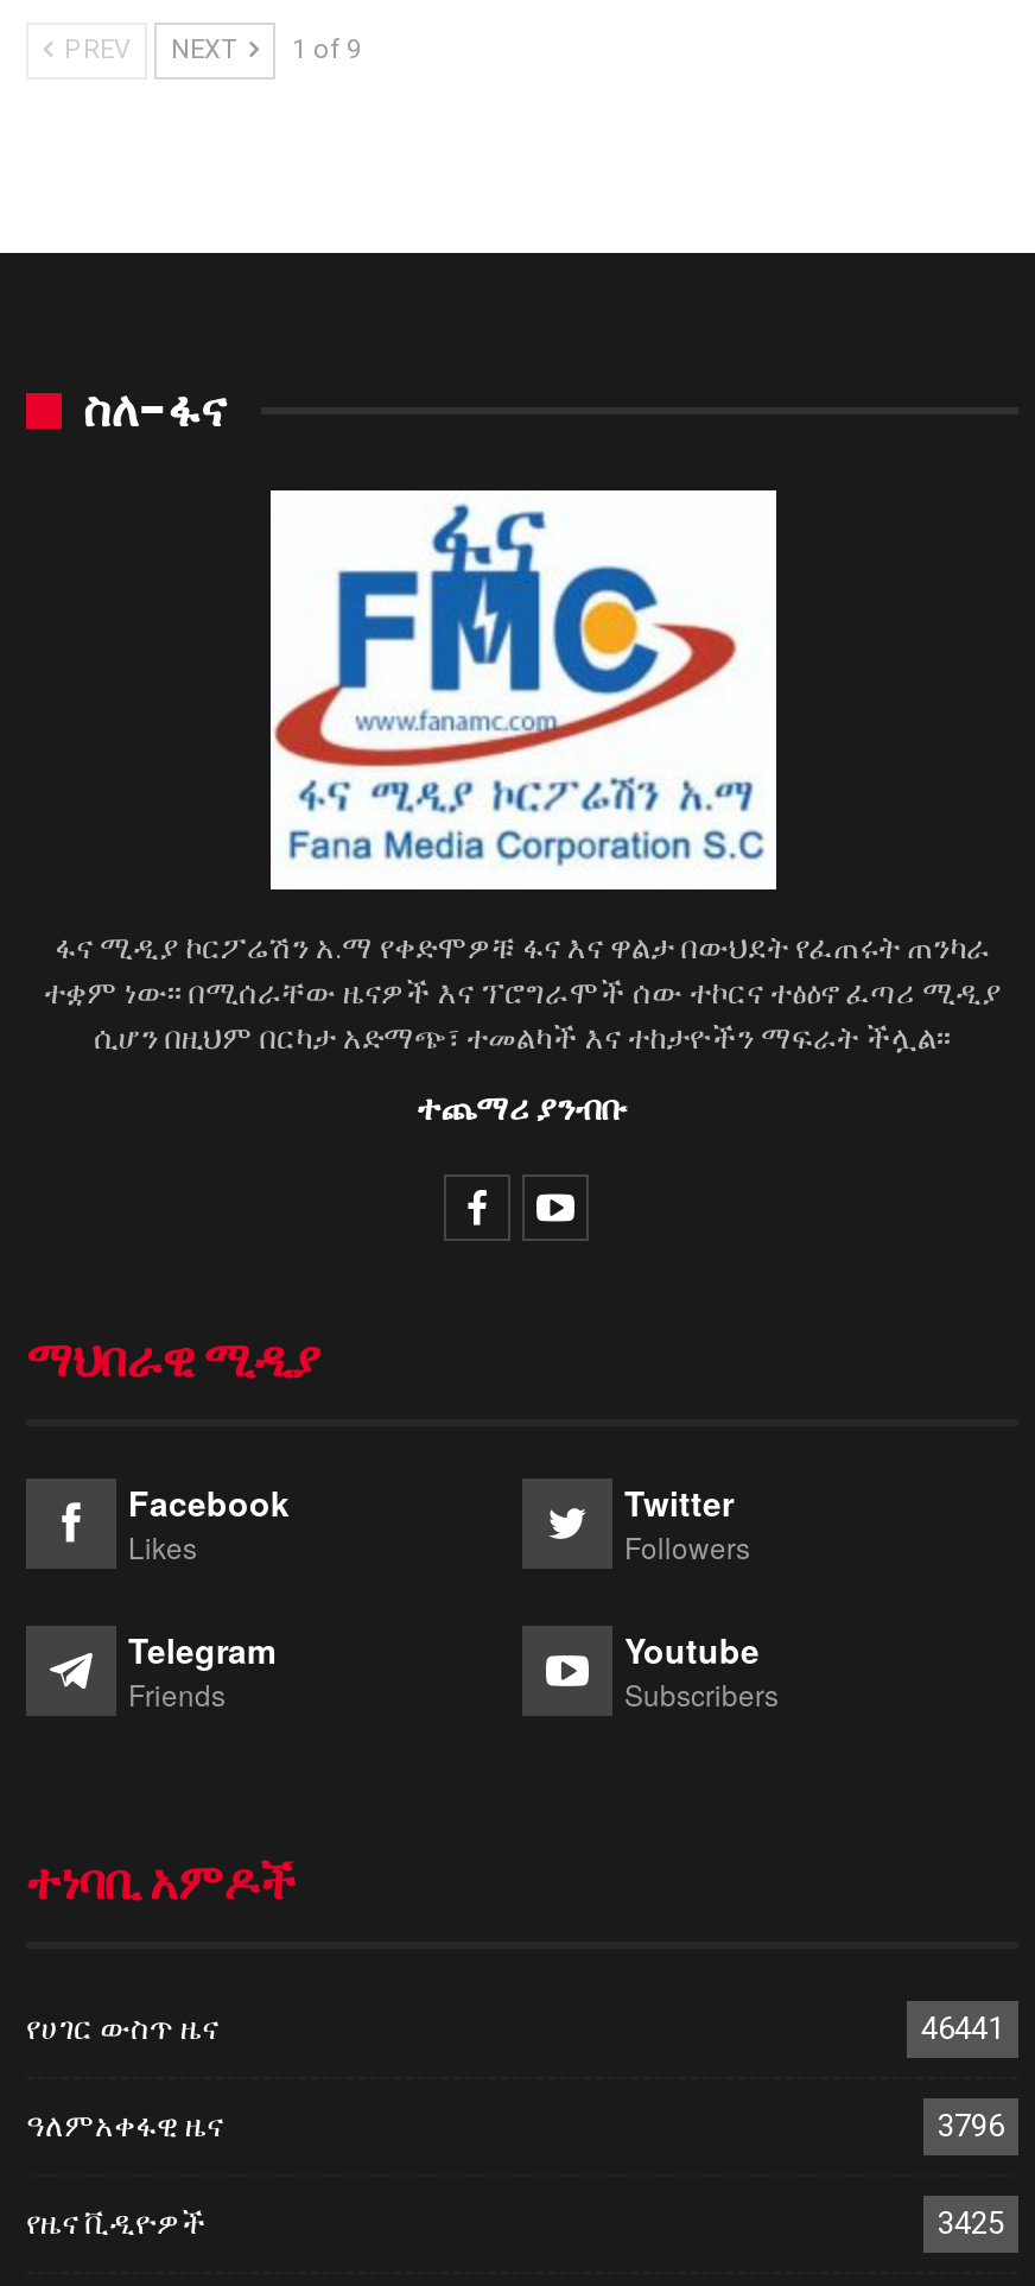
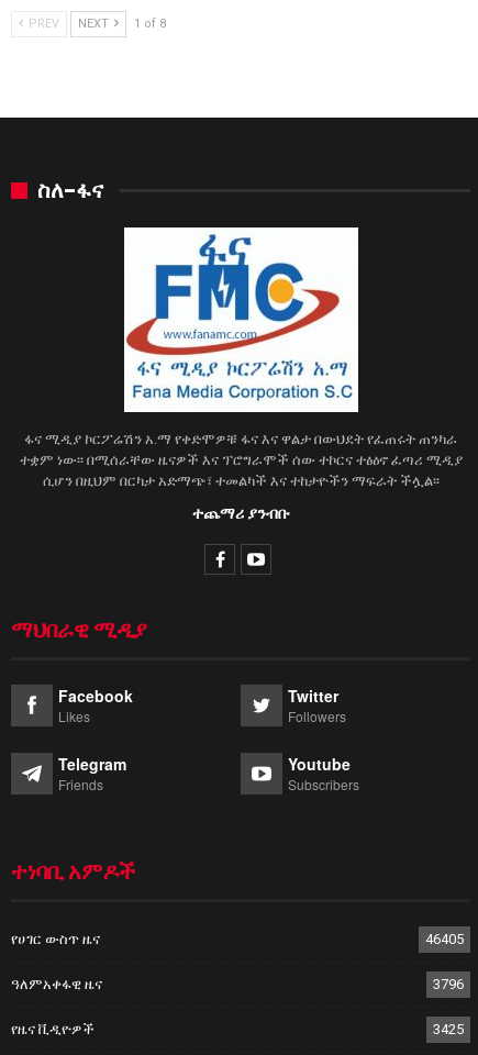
[57,34,361,65] PREV NEXT 1 of 9 -> [25,16,166,31] PREV NEXT 1 of 8
[921,2010,1004,2046] 46441 -> [425,931,464,947] 46405

